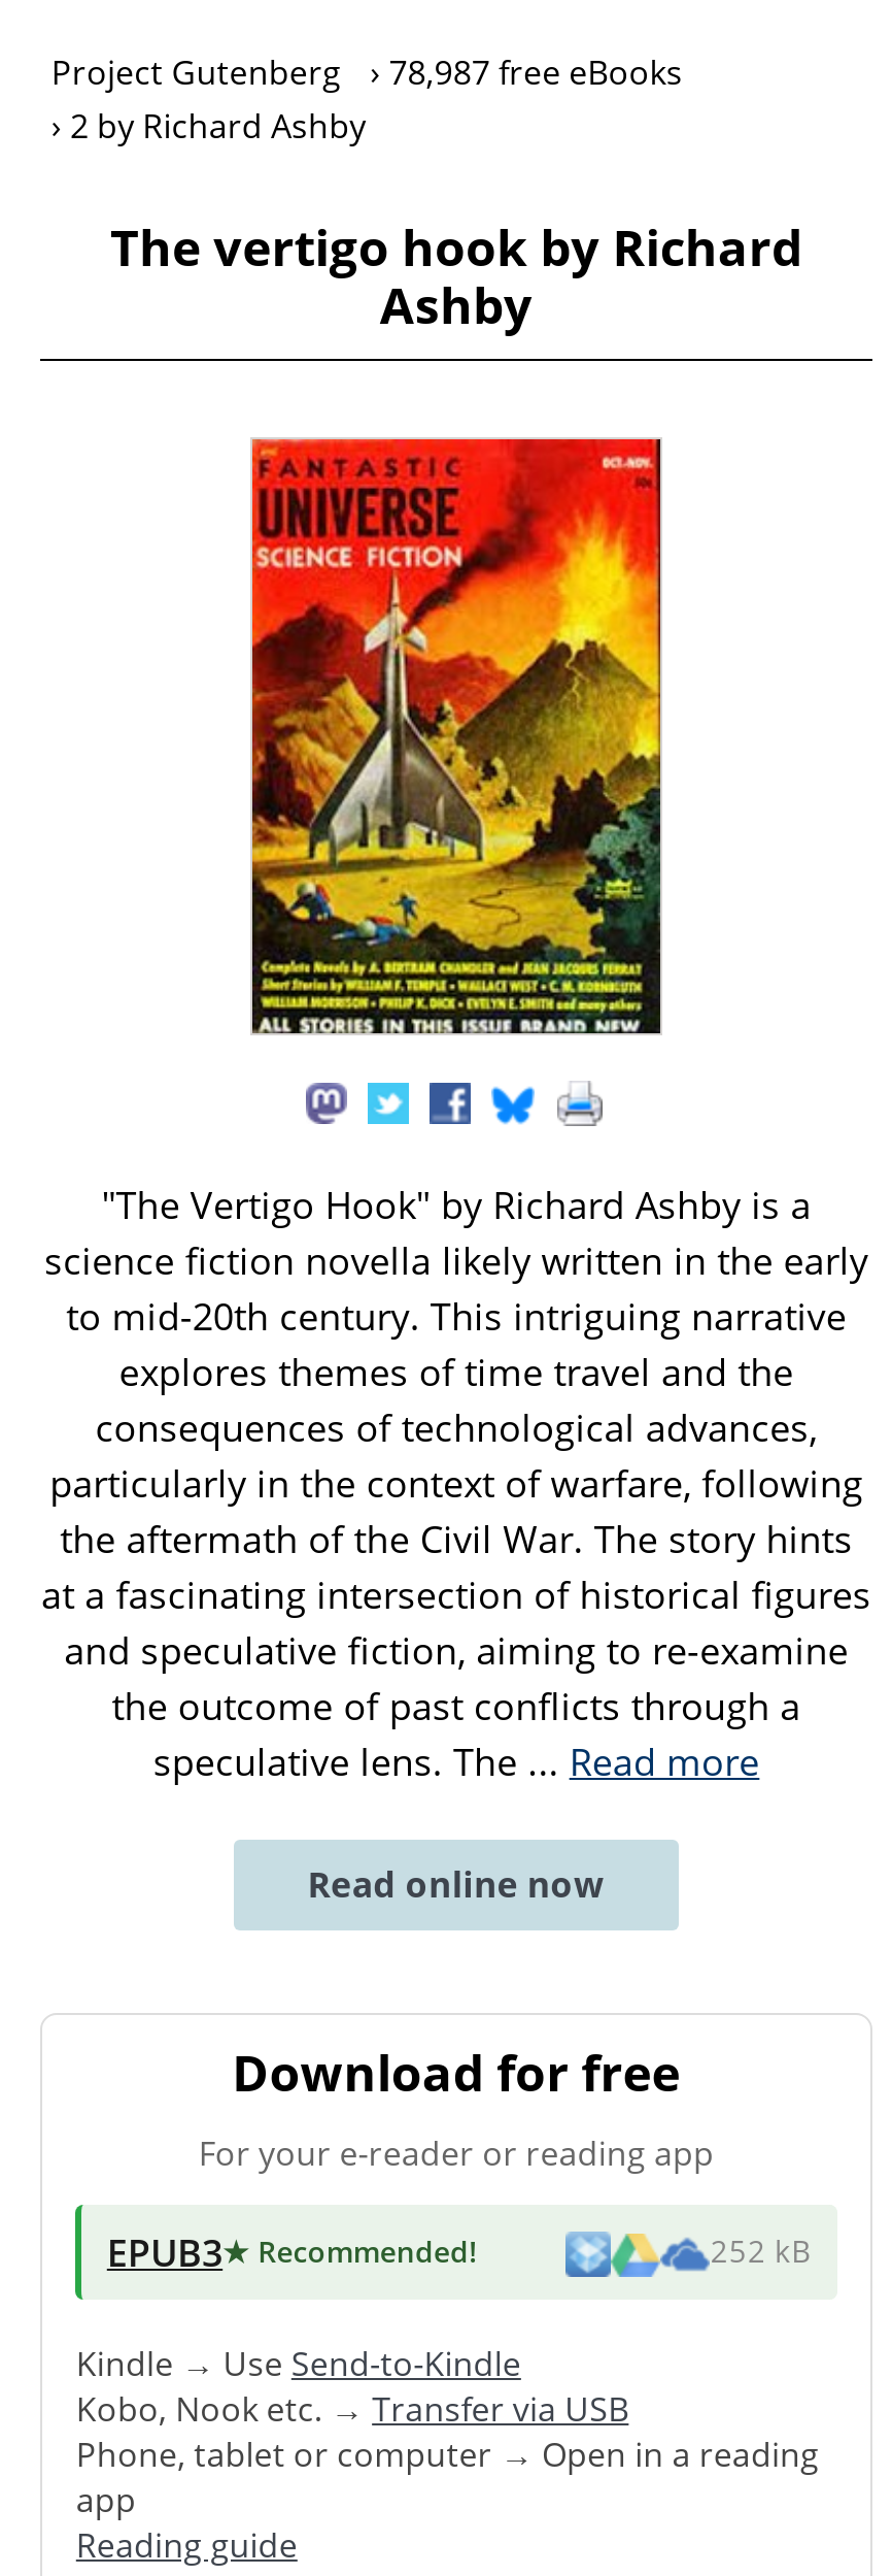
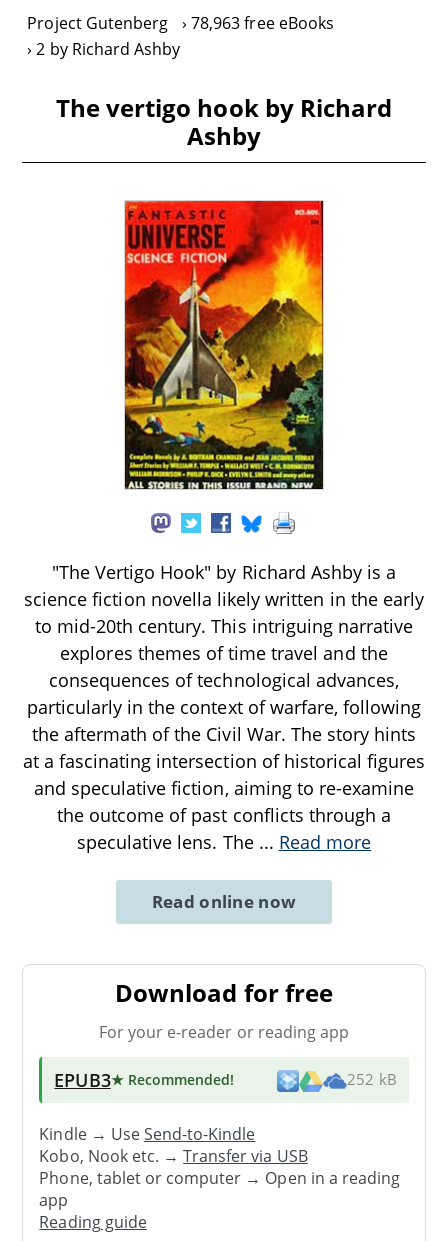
[51,49,683,95] Project Gutenberg 78,987 free eBooks -> [27,12,334,34] Project Gutenberg 78,963 free eBooks

